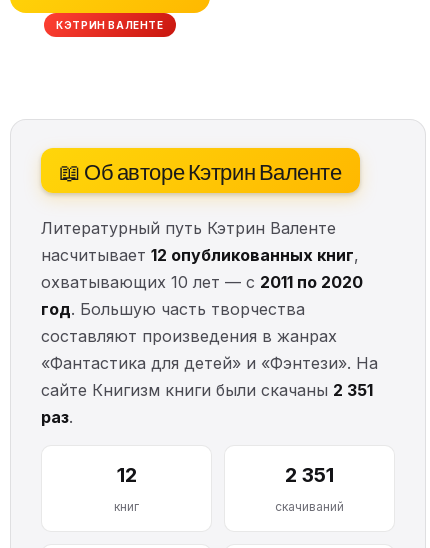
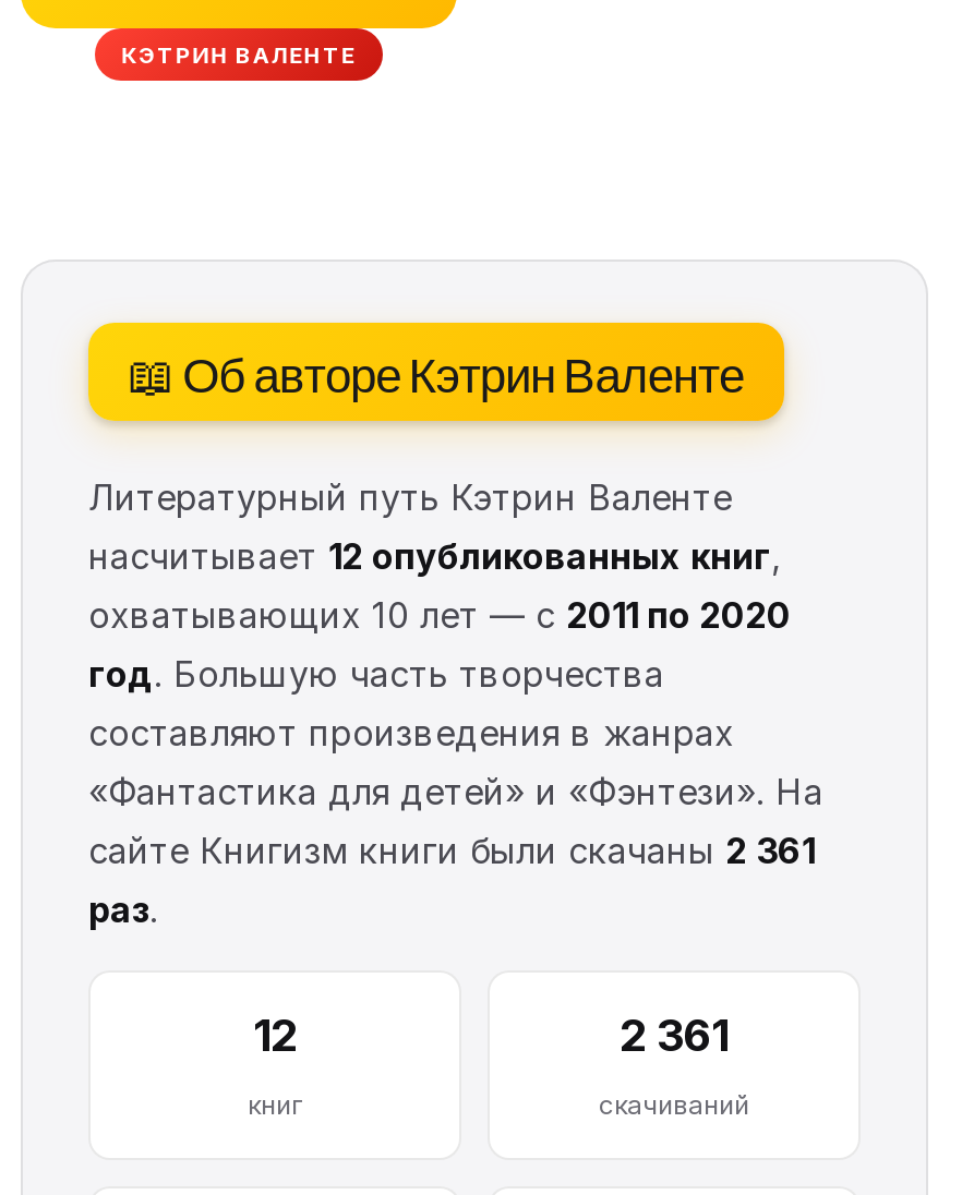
[41,380,373,400] сайте Книгизм книги были скачаны 2 351 -> [88,829,815,872] сайте Книгизм книги были скачаны 2 361
[285,463,334,487] 2 351 -> [620,1010,729,1062] 2 361

